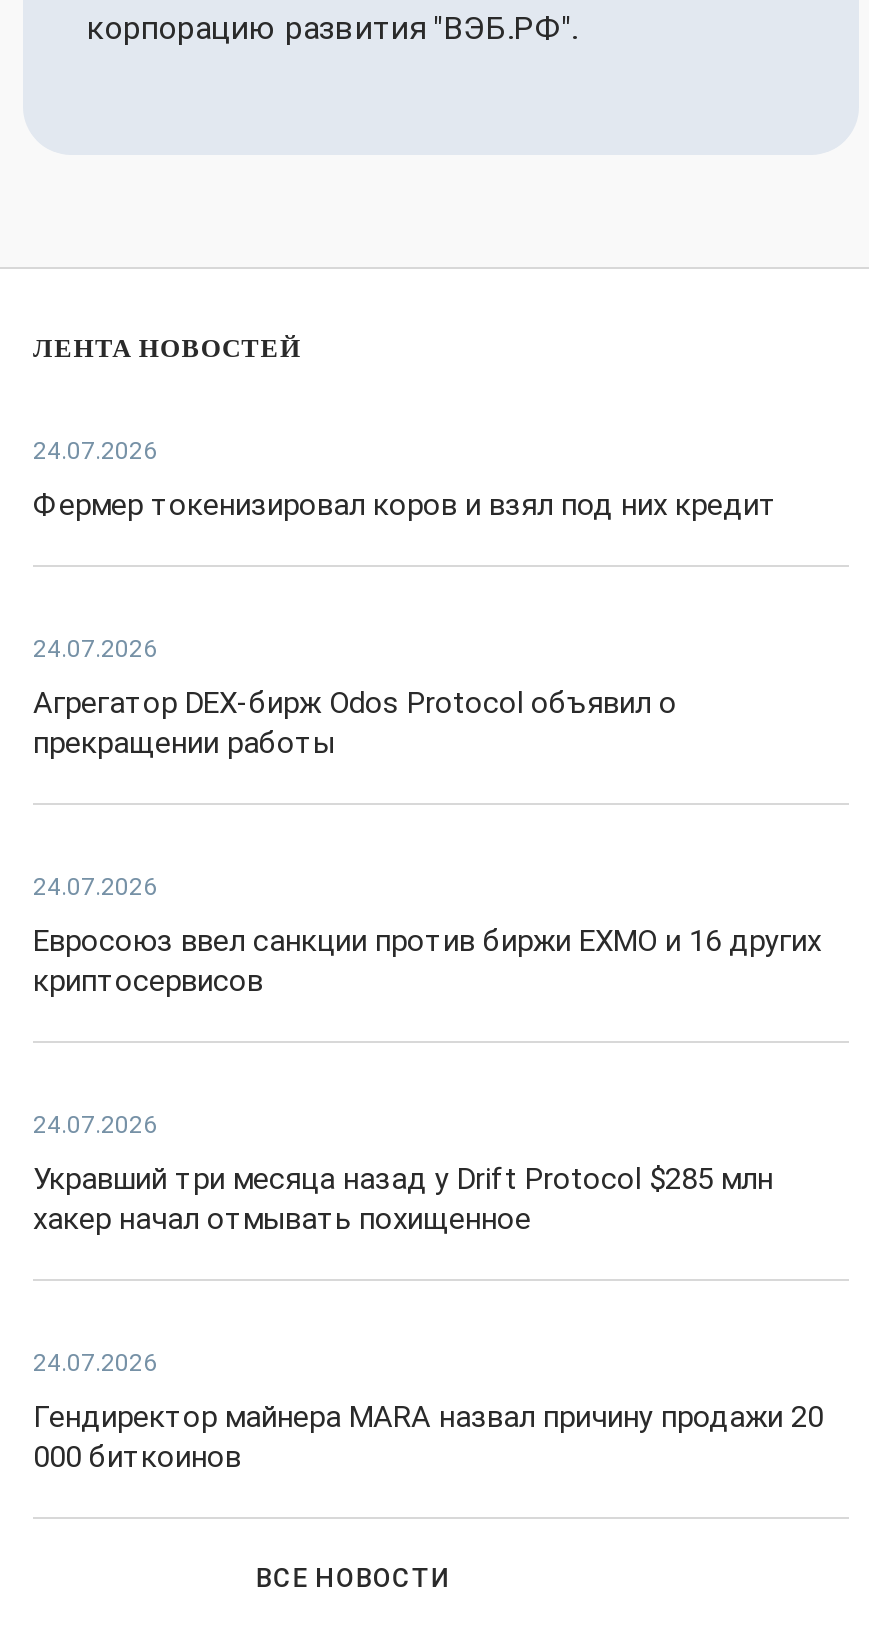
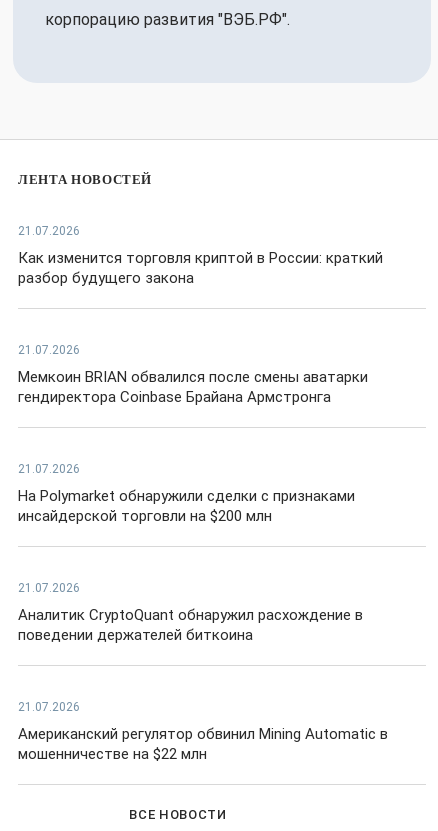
[33,437,157,465] 24.07.2026 -> [18,224,80,238] 21.07.2026
[33,487,777,523] Фермер токенизировал коров и взял под них кредит -> [18,249,383,287] Как изменится торговля криптой в России: краткий | разбор будущего закона
[33,635,157,663] 24.07.2026 -> [18,343,80,357] 21.07.2026
[33,685,677,761] Агрегатор DEX‑бирж Odos Protocol объявил о | прекращении работы -> [18,368,368,406] Мемкоин BRIAN обвалился после смены аватарки | гендиректора Coinbase Брайана Армстронга
[33,873,157,901] 24.07.2026 -> [18,462,80,476] 21.07.2026
[33,923,821,999] Евросоюз ввел санкции против биржи EXMO и 16 других | криптосервисов -> [18,487,355,525] На Polymarket обнаружили сделки с признаками | инсайдерской торговли на $200 млн
[33,1111,157,1139] 24.07.2026 -> [18,581,80,595] 21.07.2026
[33,1161,773,1237] Укравший три месяца назад у Drift Protocol $285 млн | хакер начал отмывать похищенное -> [18,606,363,644] Аналитик CryptoQuant обнаружил расхождение в | поведении держателей биткоина
[33,1349,157,1377] 24.07.2026 -> [18,700,80,714] 21.07.2026
[33,1399,823,1475] Гендиректор майнера MARA назвал причину продажи 20 | 000 биткоинов -> [18,725,388,763] Американский регулятор обвинил Mining Automatic в | мошенничестве на $22 млн

